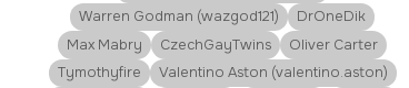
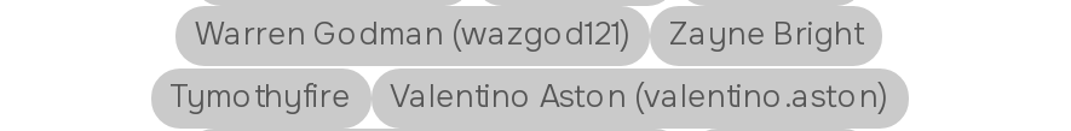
[67,8,378,53] DrOneDik | Max Mabry | CzechGayTwins | Oliver Carter -> [669,17,863,56] Zayne Bright

